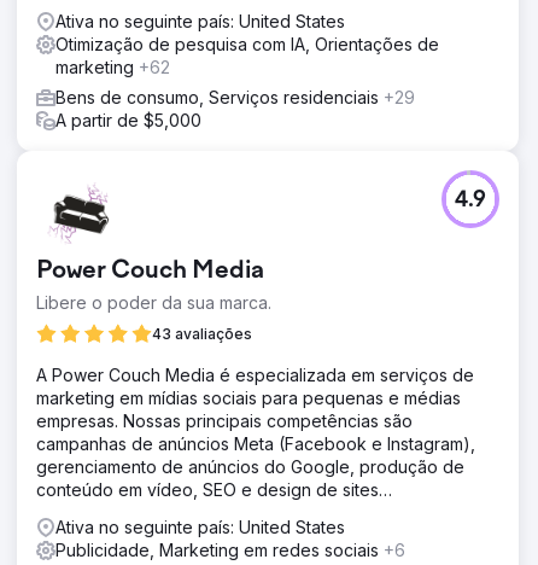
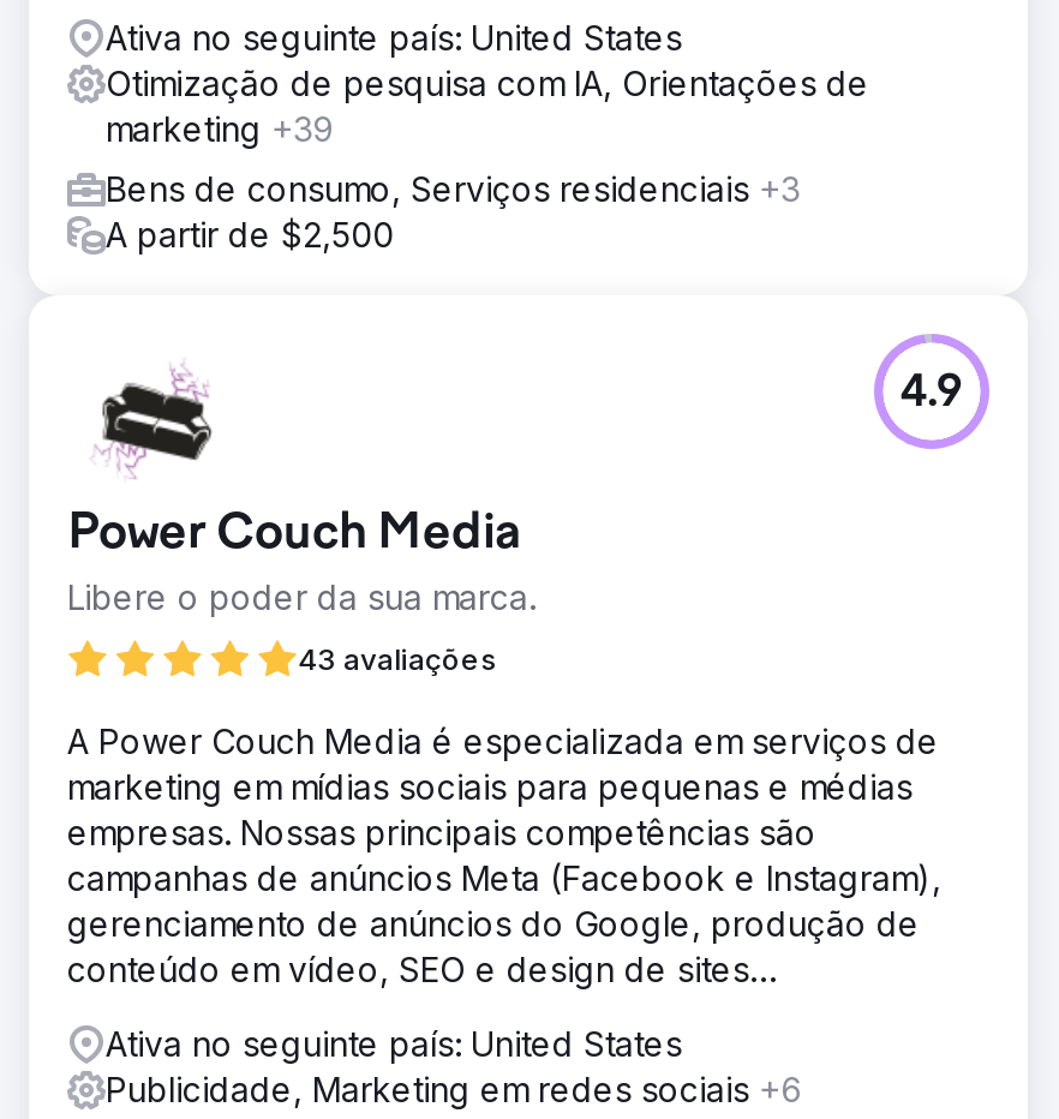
[55,57,170,77] marketing +62 -> [106,108,334,149] marketing +39
[55,87,415,107] Bens de consumo, Serviços residenciais +29 -> [106,168,800,209] Bens de consumo, Serviços residenciais +3
[55,110,201,130] A partir de $5,000 -> [106,214,394,255] A partir de $2,500

